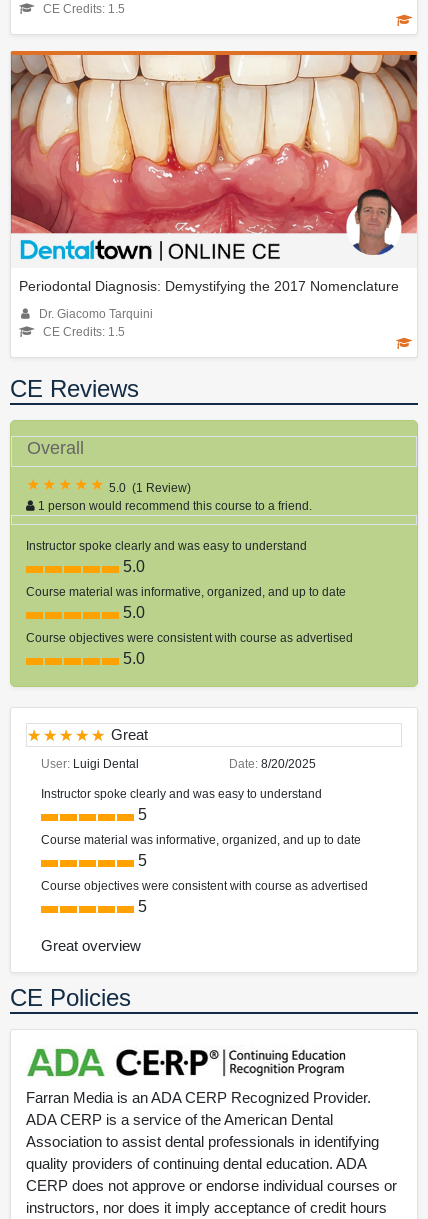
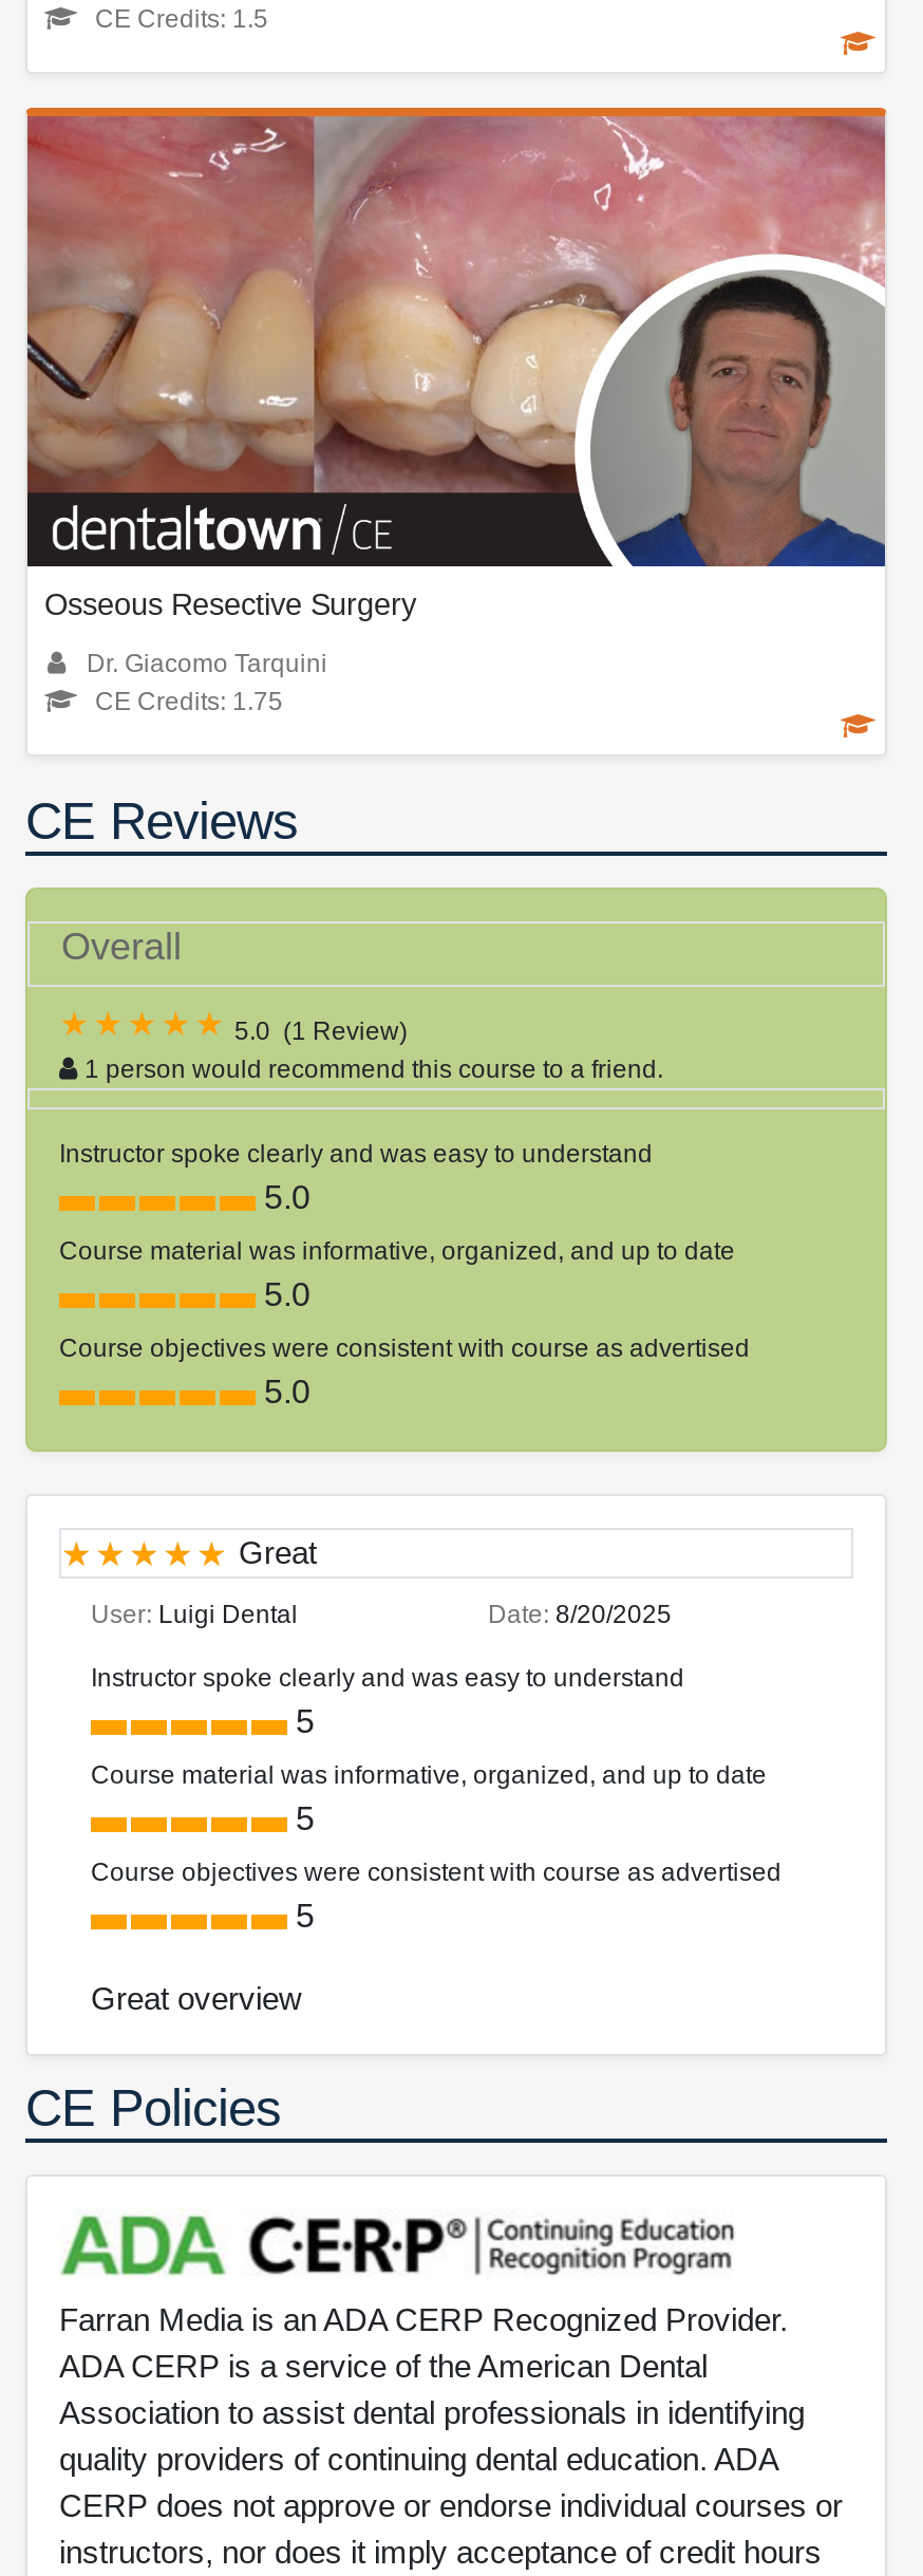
[10,54,418,294] [image] | Periodontal Diagnosis: Demystifying the 2017 Nomenclature -> [25,114,887,622] [image] | Osseous Resective Surgery
[43,325,125,339] CE Credits: 1.5 -> [95,687,283,717] CE Credits: 1.75

